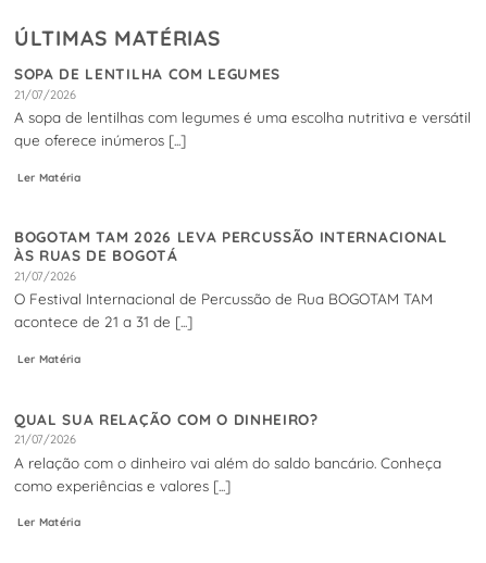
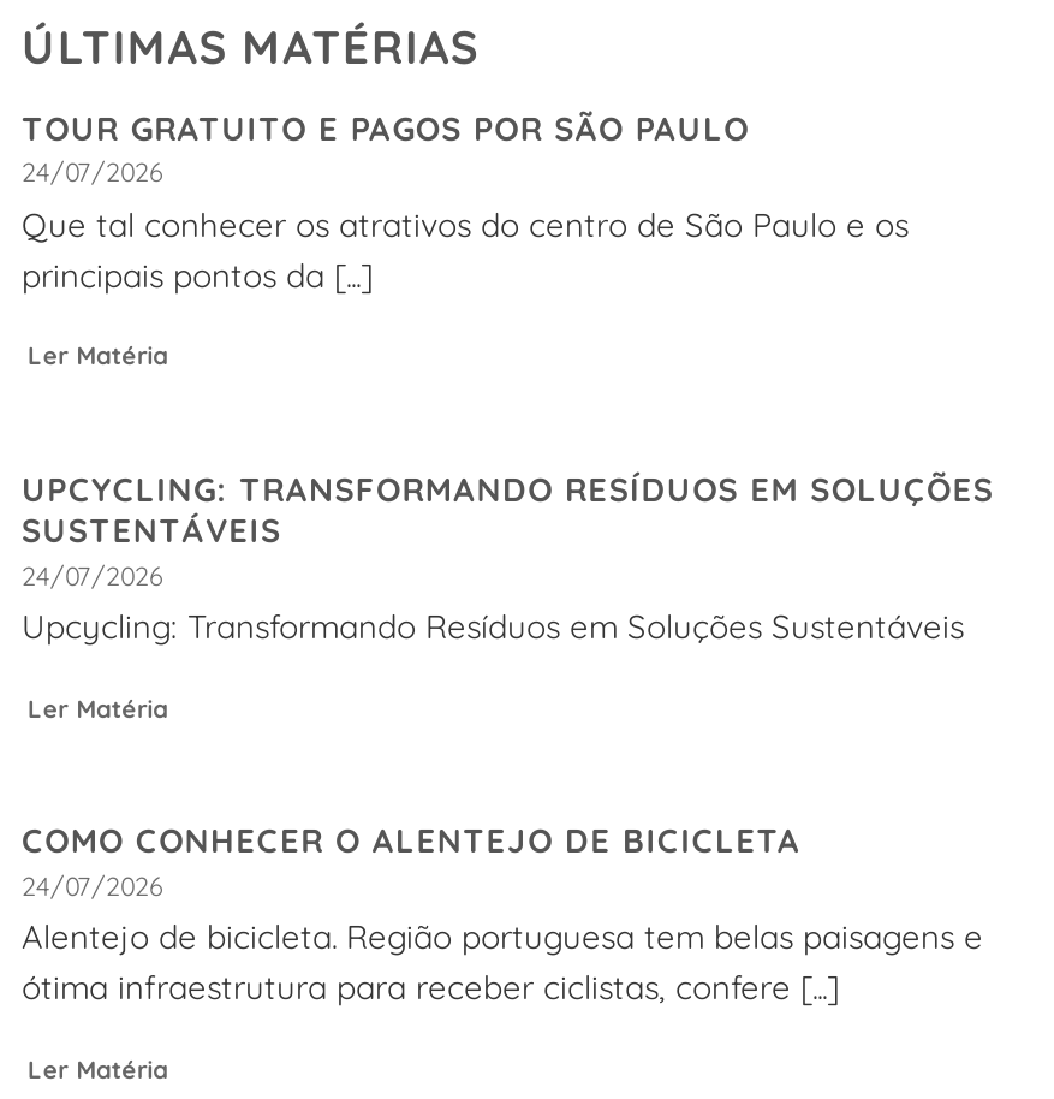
[14,64,471,149] SOPA DE LENTILHA COM LEGUMES | 21/07/2026 | A sopa de lentilhas com legumes é uma escolha nutritiva e versátil | que oferece inúmeros [...] -> [22,106,909,294] TOUR GRATUITO E PAGOS POR SÃO PAULO | 24/07/2026 | Que tal conhecer os atrativos do centro de São Paulo e os | principais pontos da [...]
[14,228,448,331] BOGOTAM TAM 2026 LEVA PERCUSSÃO INTERNACIONAL | ÀS RUAS DE BOGOTÁ | 21/07/2026 | O Festival Internacional de Percussão de Rua BOGOTAM TAM | acontece de 21 a 31 de [...] -> [22,467,994,646] UPCYCLING: TRANSFORMANDO RESÍDUOS EM SOLUÇÕES | SUSTENTÁVEIS | 24/07/2026 | Upcycling: Transformando Resíduos em Soluções Sustentáveis
[14,410,441,494] QUAL SUA RELAÇÃO COM O DINHEIRO? | 21/07/2026 | A relação com o dinheiro vai além do saldo bancário. Conheça | como experiências e valores [...] -> [22,820,983,1007] COMO CONHECER O ALENTEJO DE BICICLETA | 24/07/2026 | Alentejo de bicicleta. Região portuguesa tem belas paisagens e | ótima infraestrutura para receber ciclistas, confere [...]

